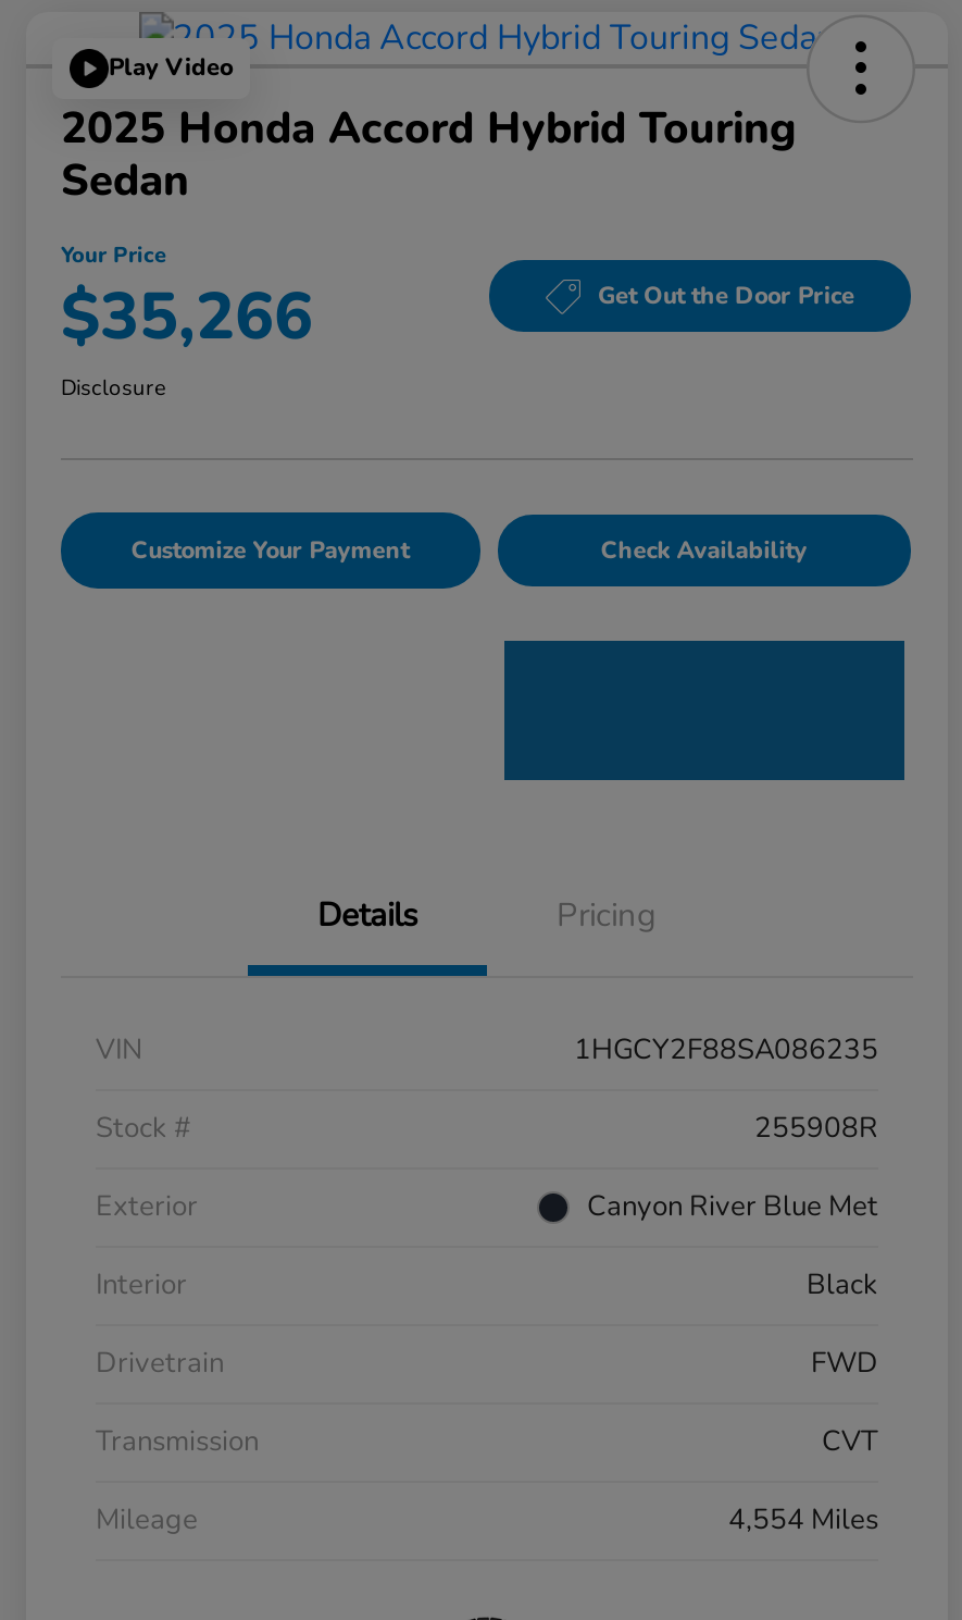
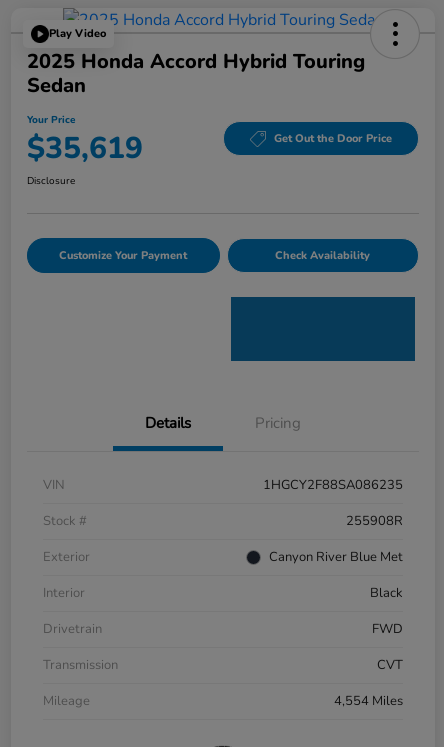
[61,272,313,361] $35,266 -> [27,128,143,169] $35,619

